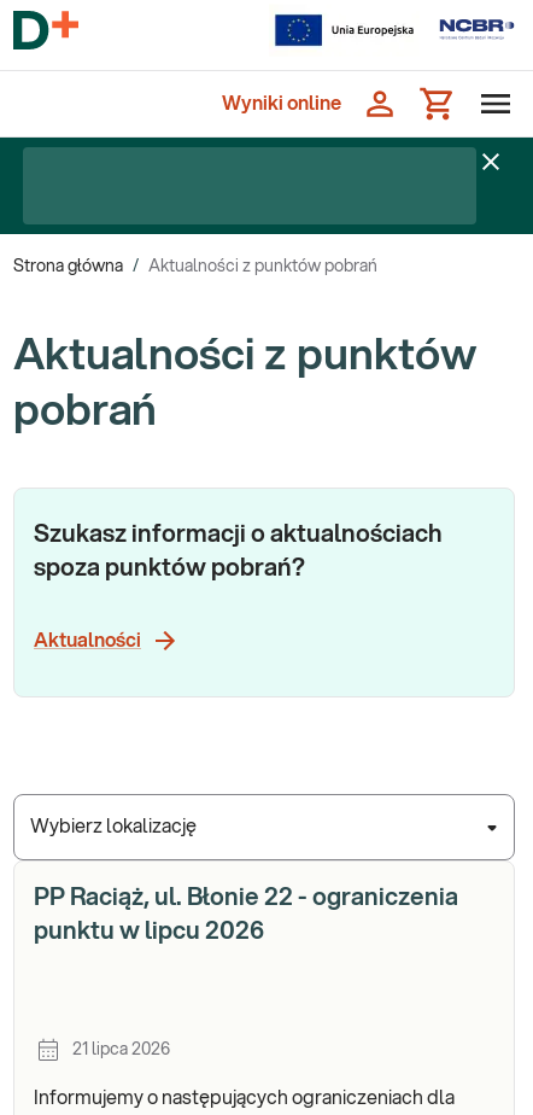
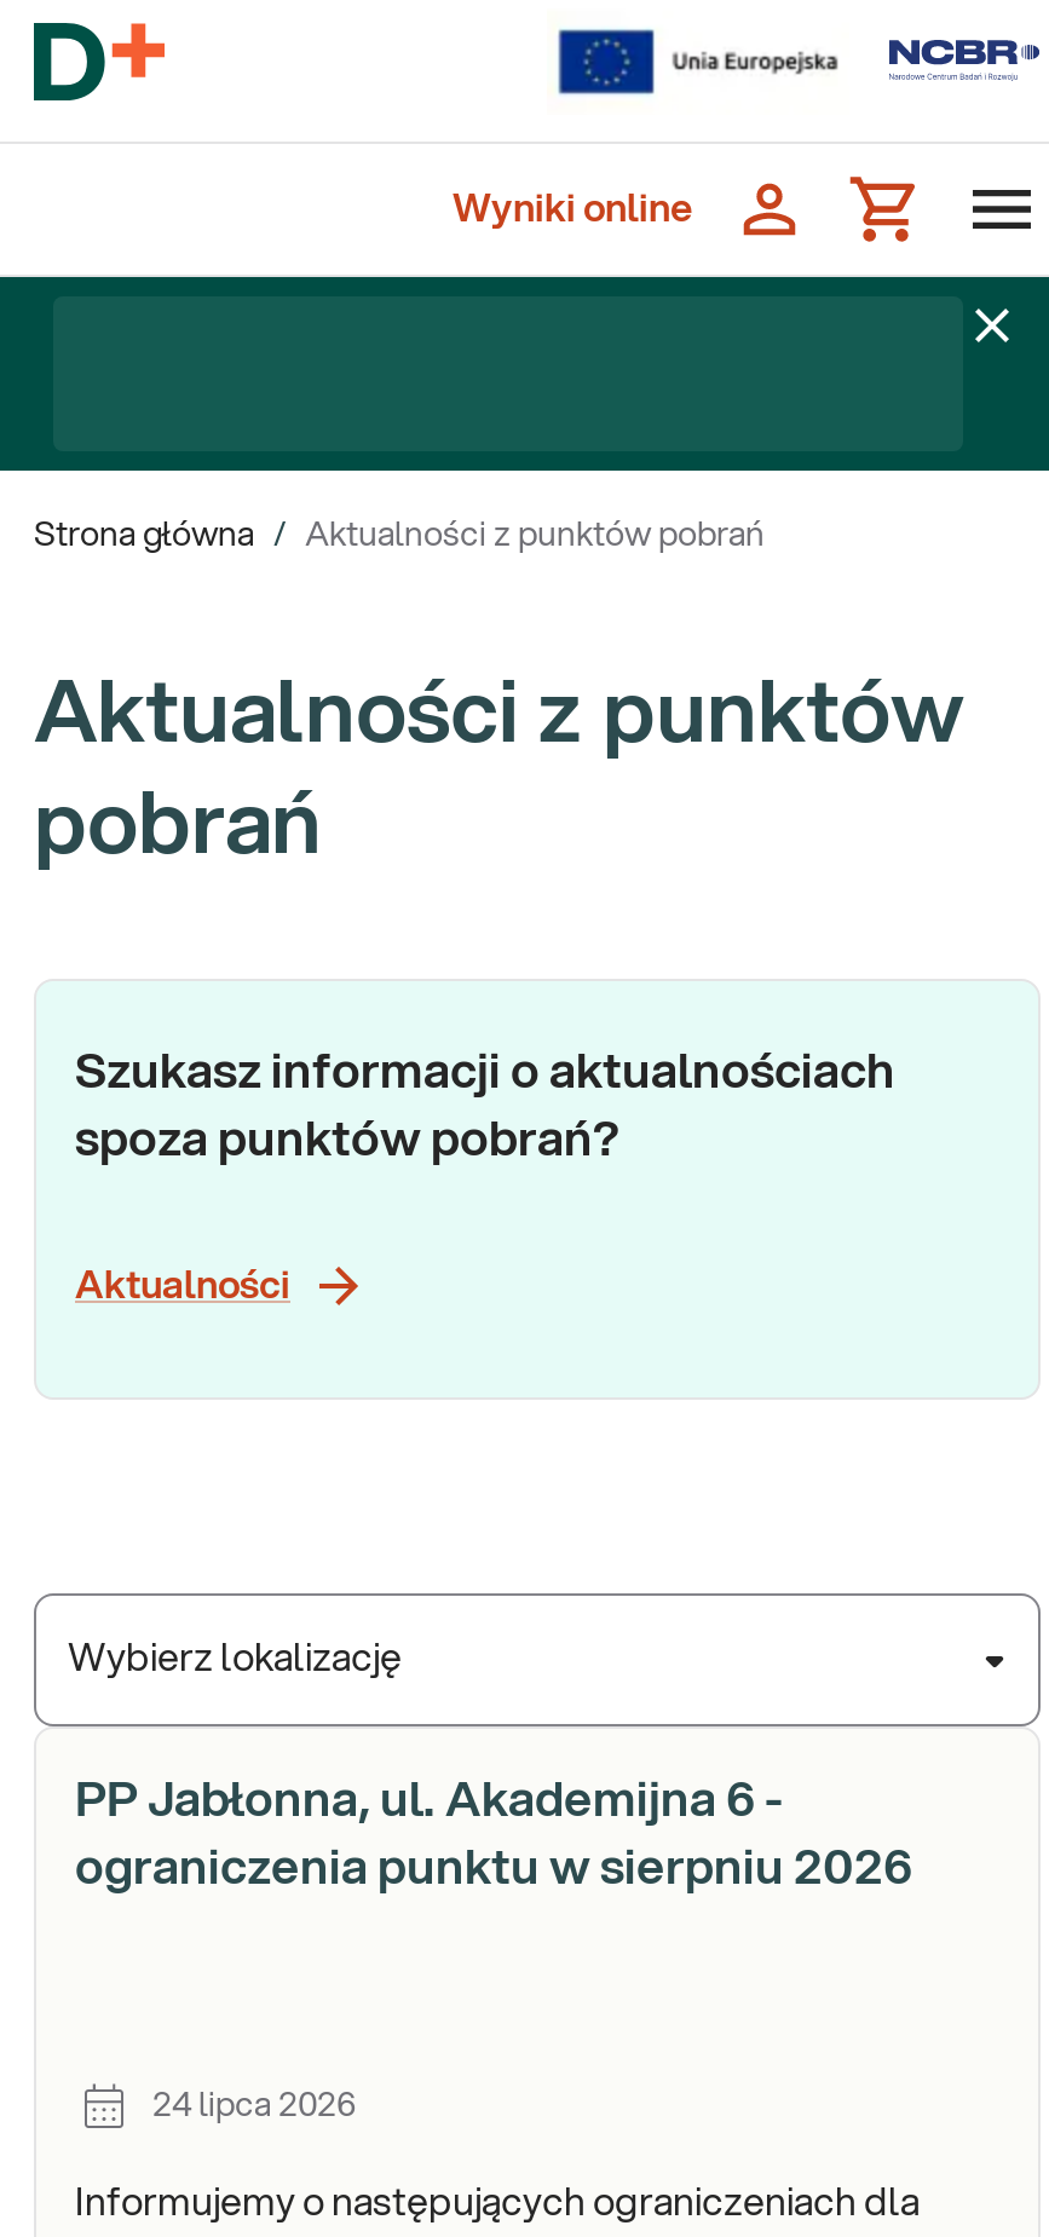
[34,886,458,944] PP Raciąż, ul. Błonie 22 - ograniczenia | punktu w lipcu 2026 -> [75,1777,912,1893] PP Jabłonna, ul. Akademijna 6 - | ograniczenia punktu w sierpniu 2026
[72,1041,170,1058] 21 lipca 2026 -> [152,2089,356,2123] 24 lipca 2026

